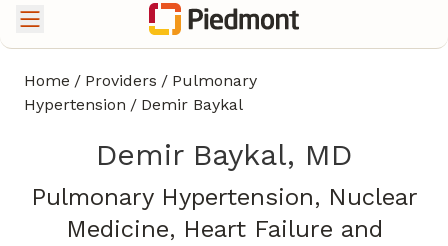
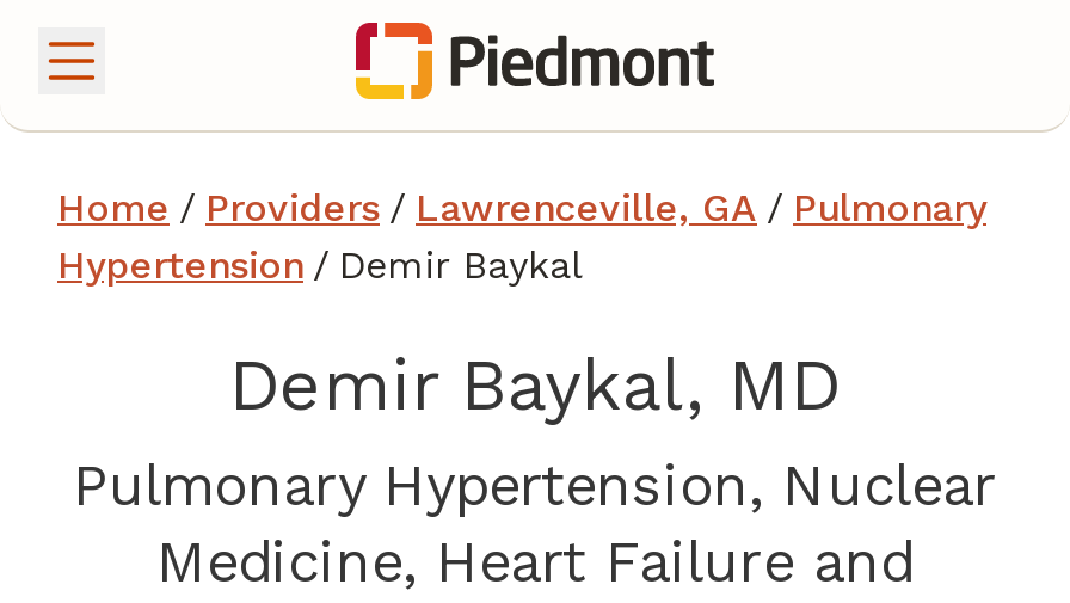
[24,71,257,90] Home / Providers / Pulmonary -> [57,185,986,230] Home / Providers / Lawrenceville, GA / Pulmonary

